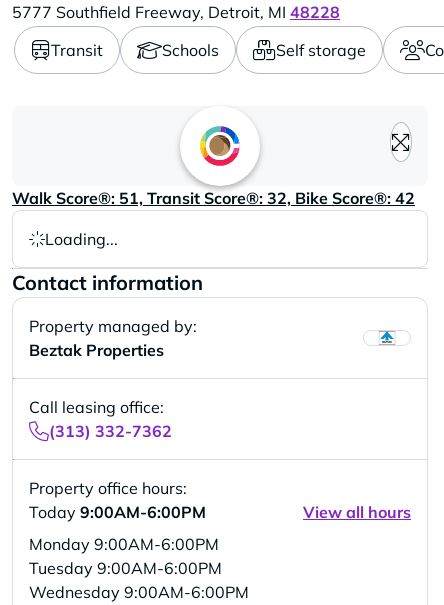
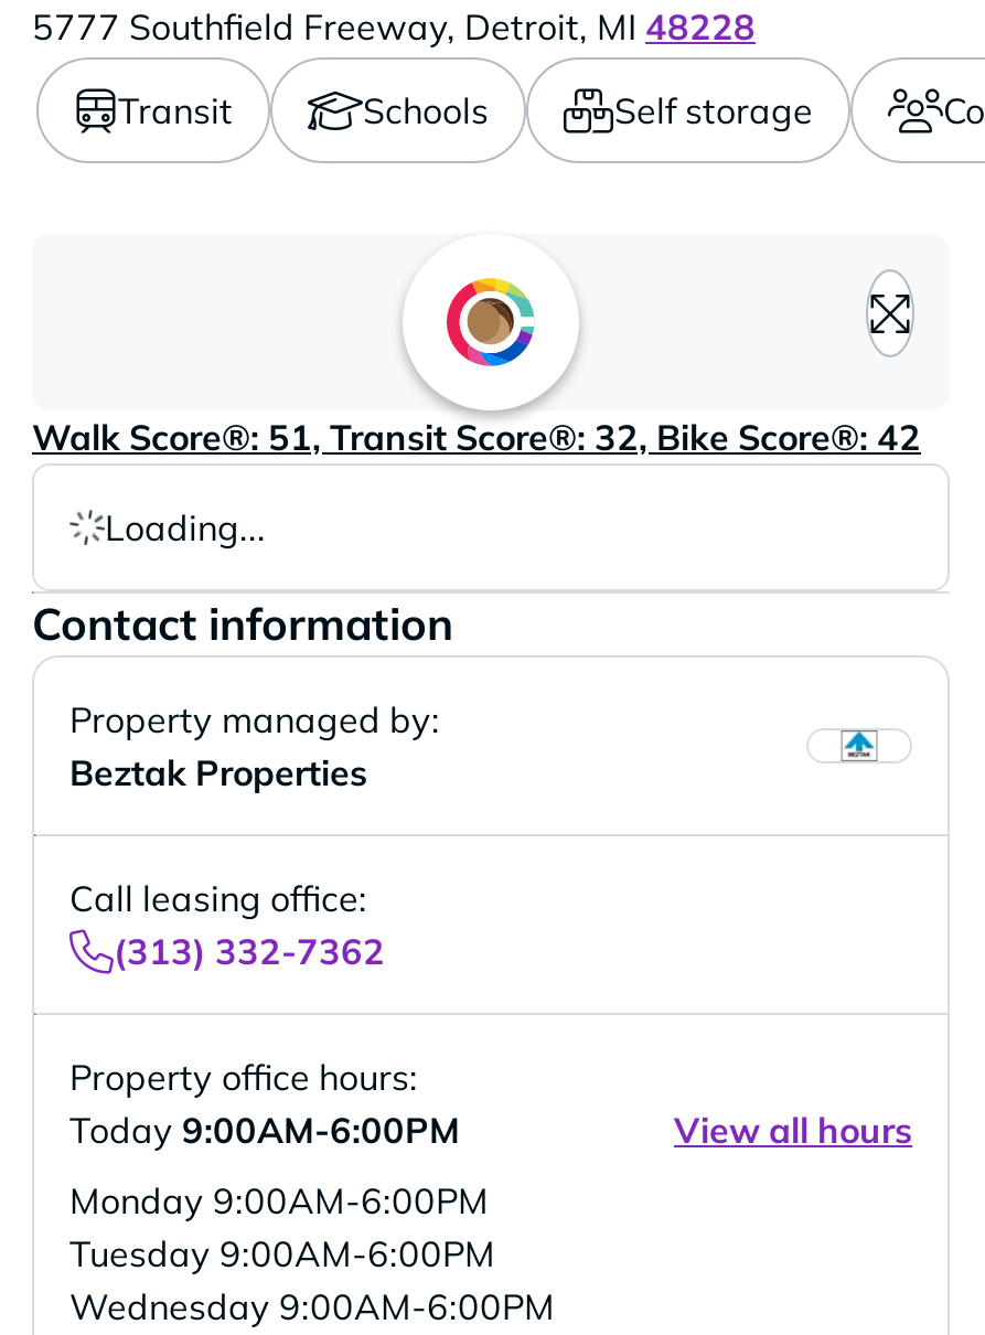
[199,125,240,165] [image] -> [445,276,535,364] [image]

